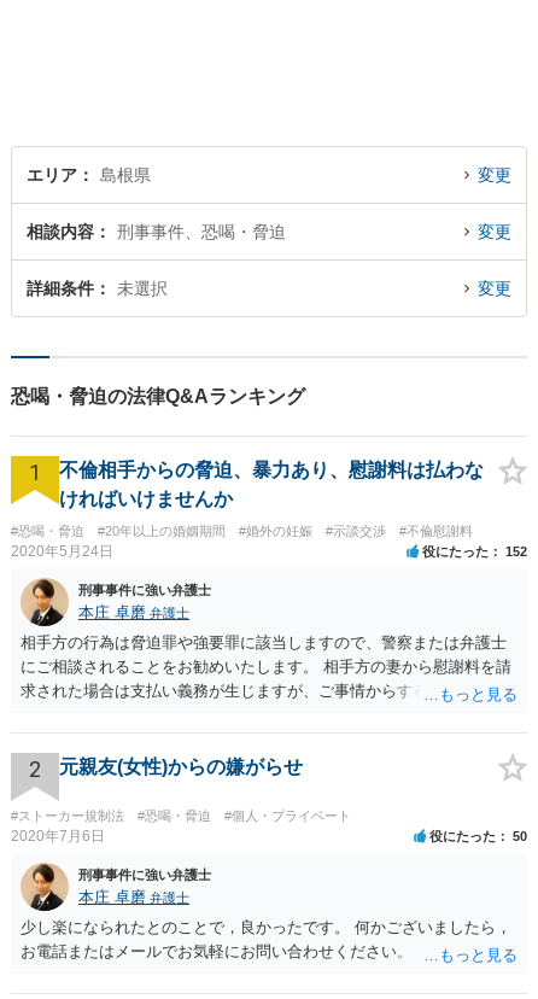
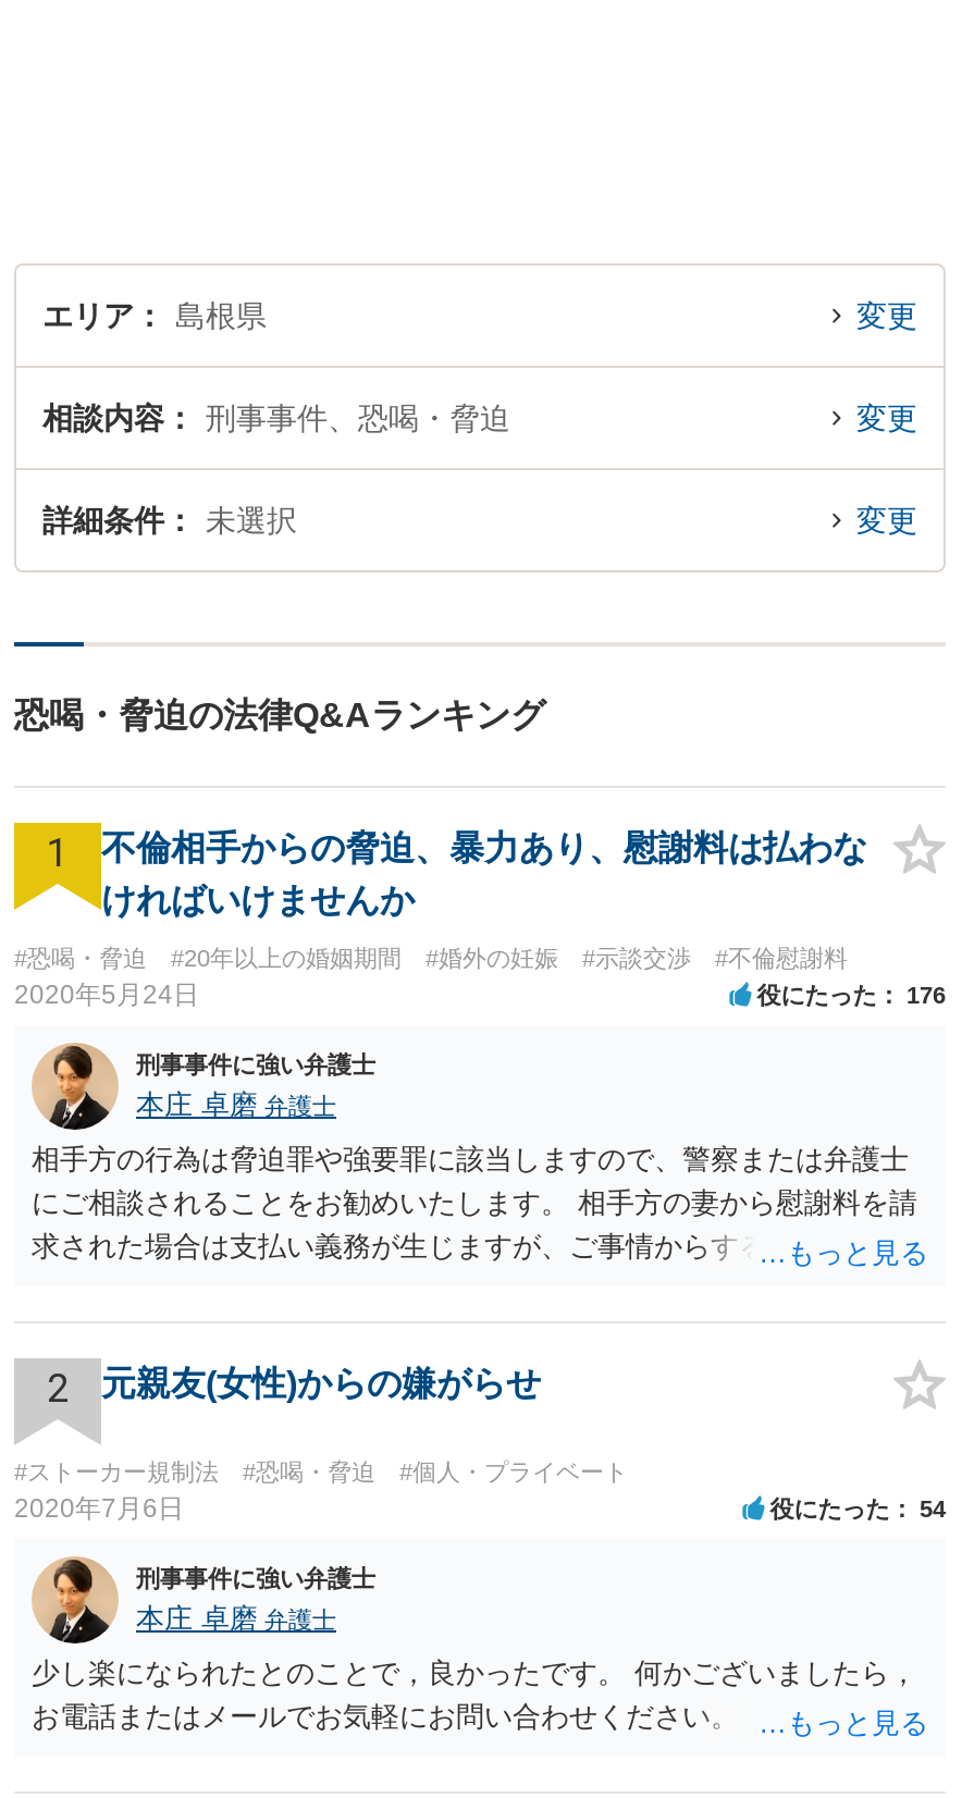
[422,544,527,559] 役にたった 152 -> [757,982,946,1008] 役にたった 176
[430,829,527,843] 役にたった 50 -> [770,1495,946,1522] 役にたった 54

